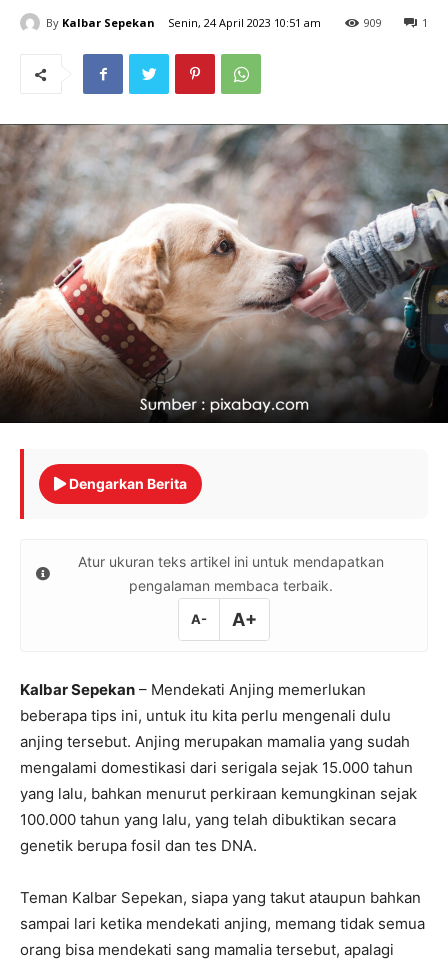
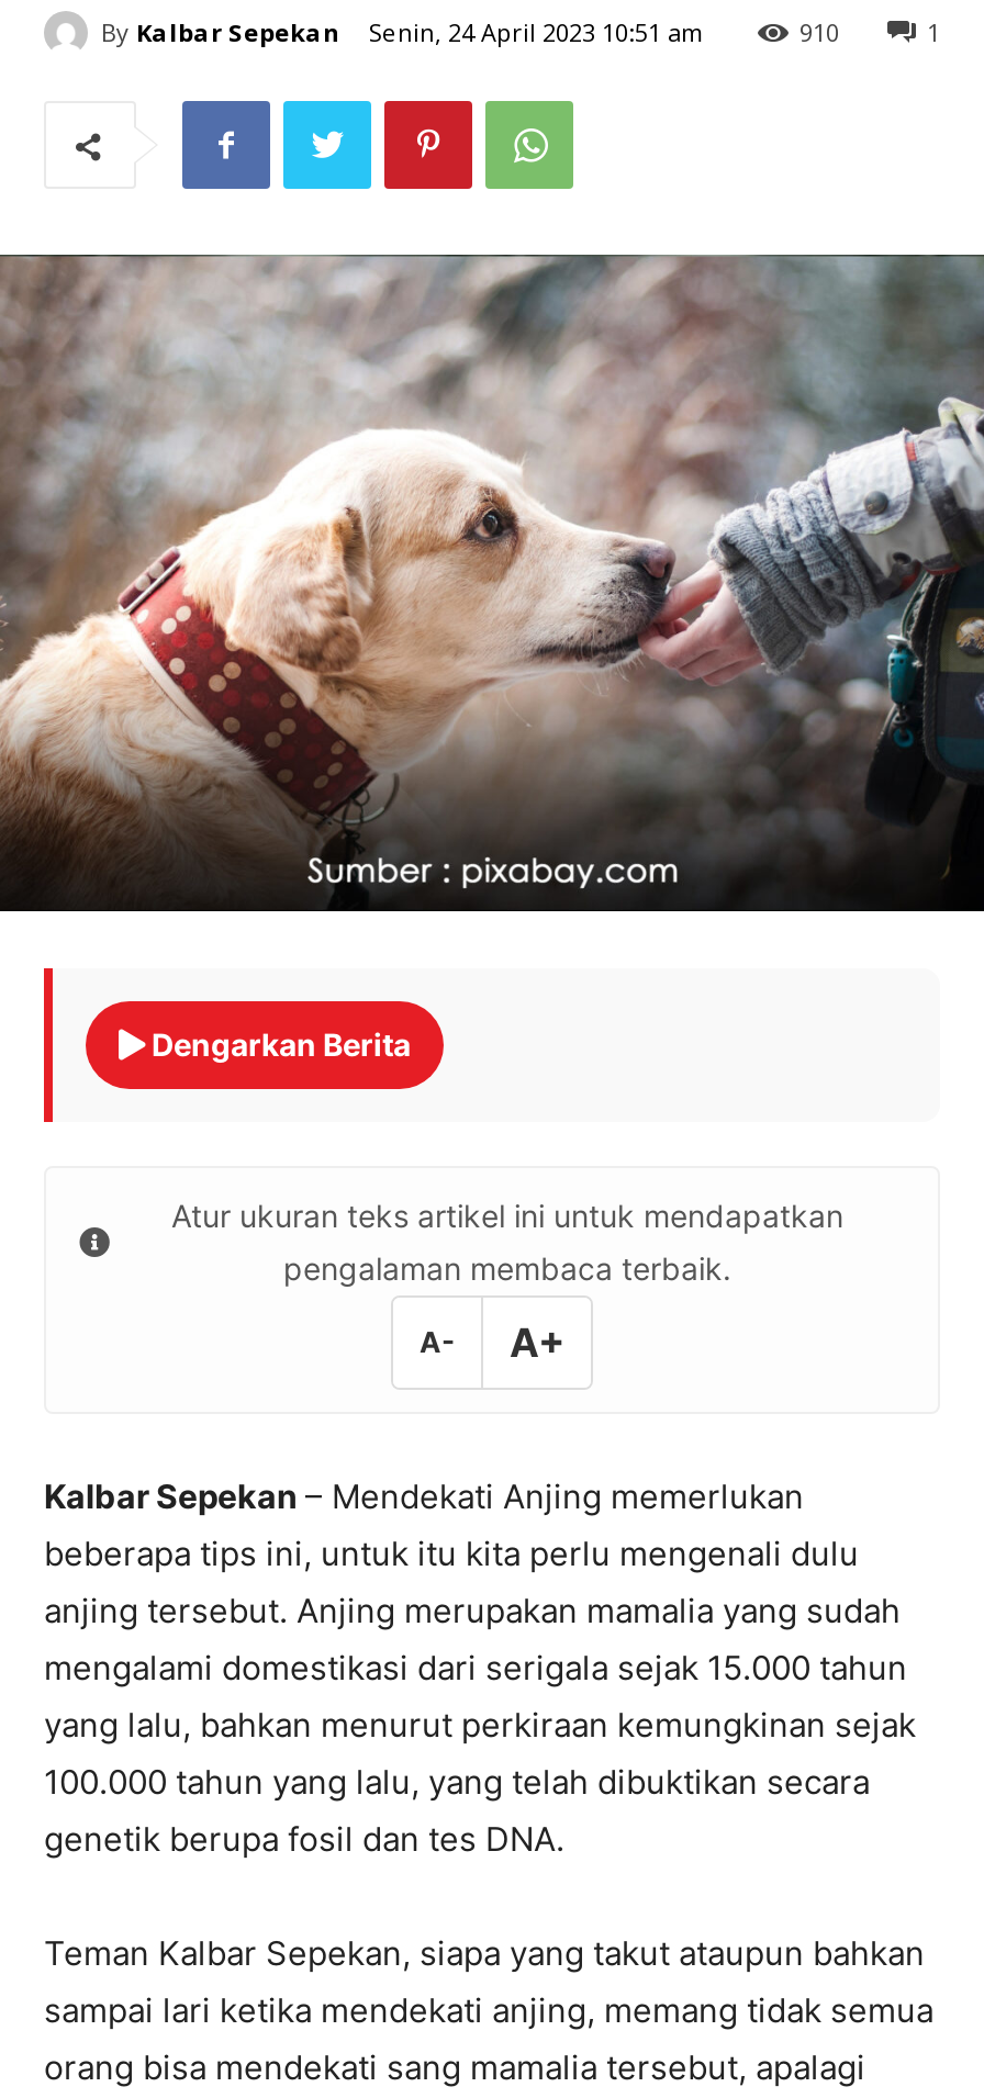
[364,15,382,30] 909 -> [800,16,839,49] 910

